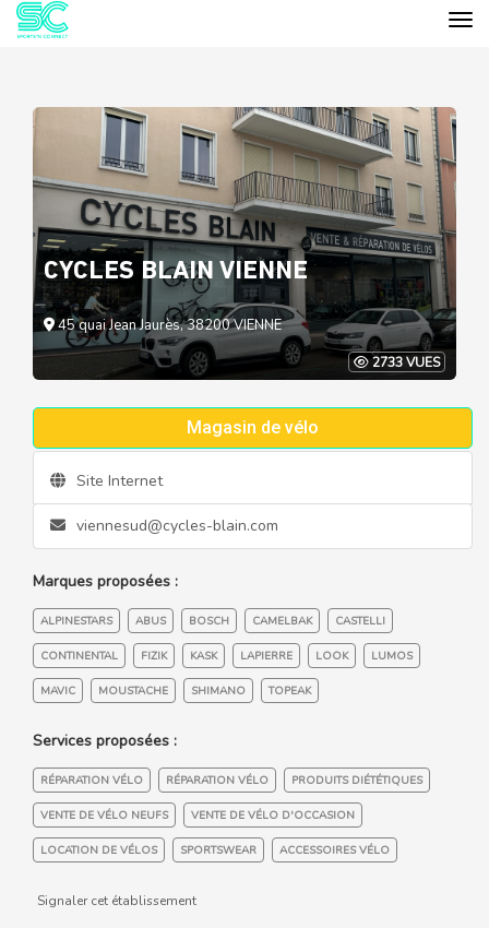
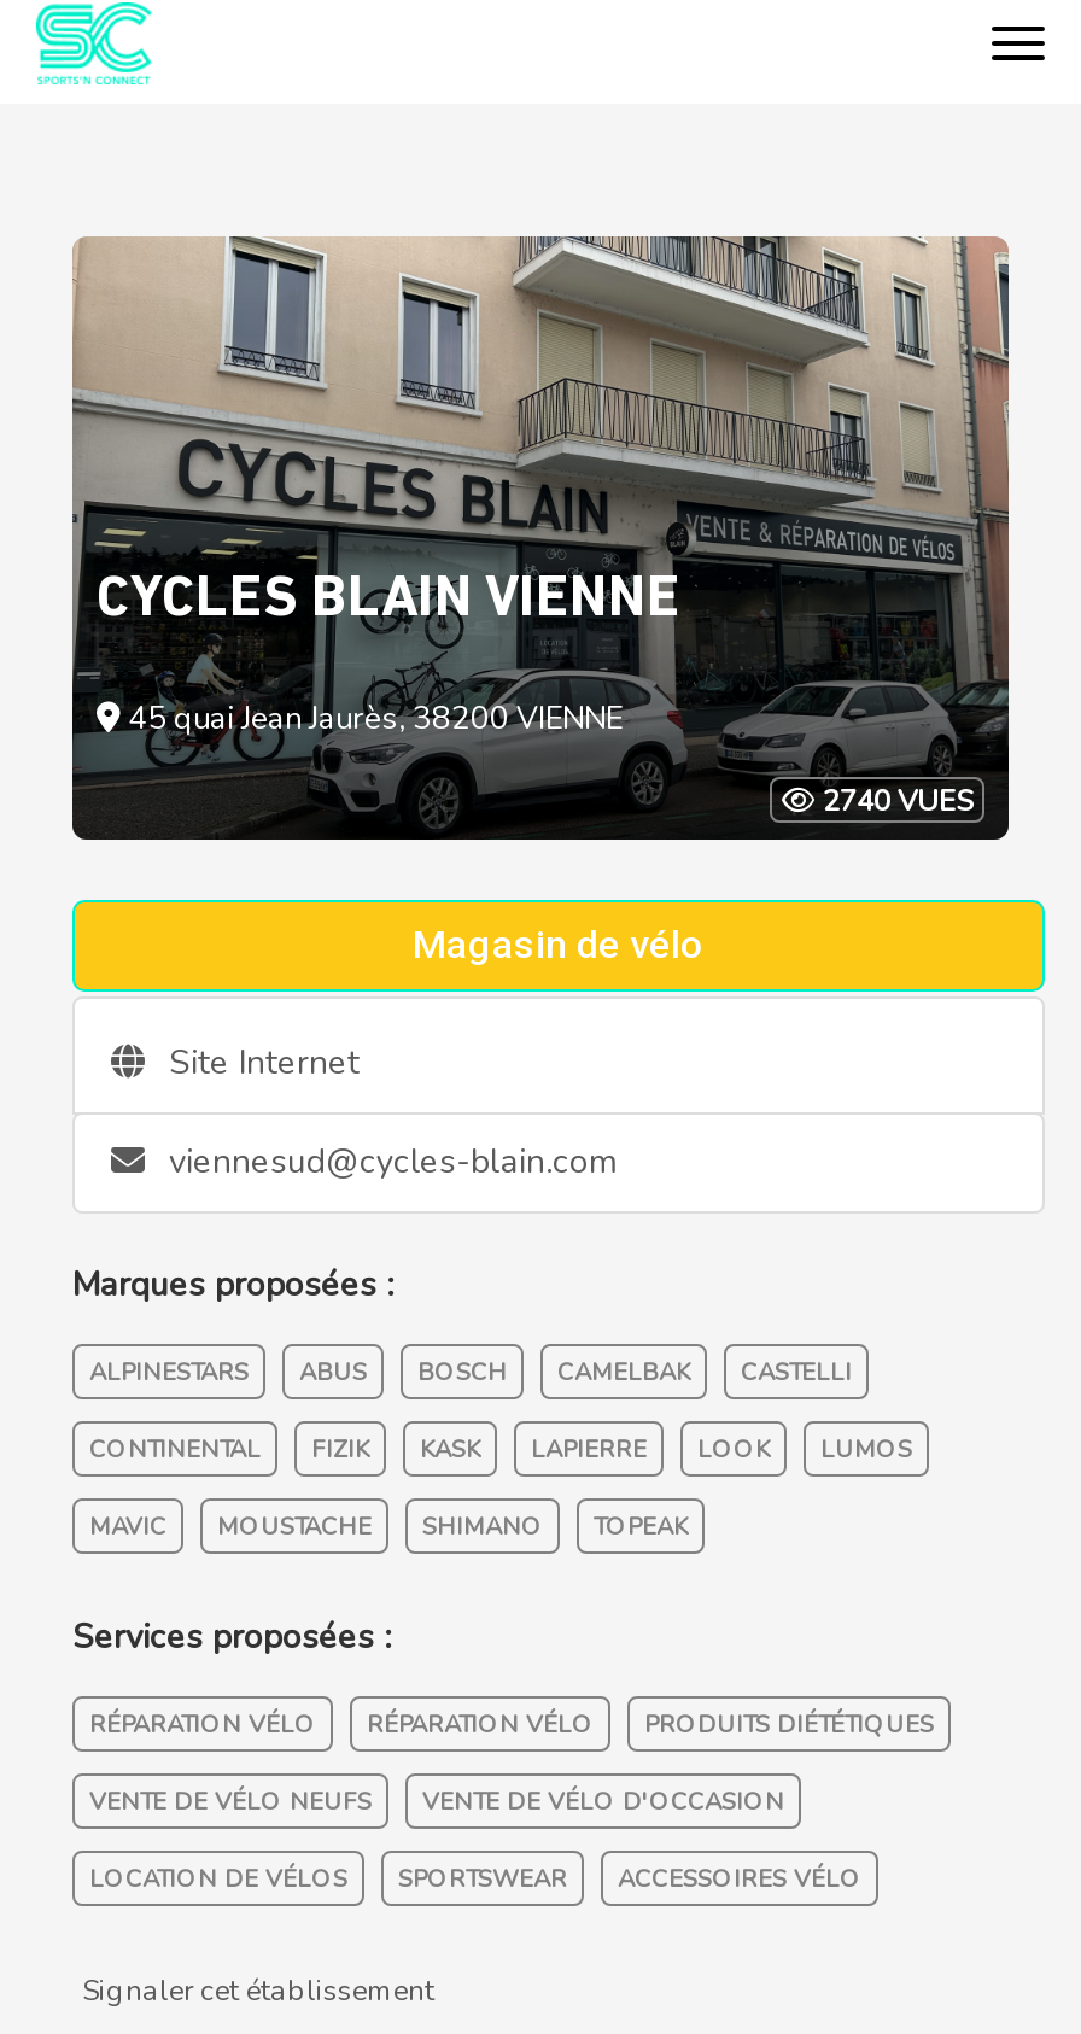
[369,354,440,371] 2733 VUES -> [816,782,972,820] 2740 VUES

